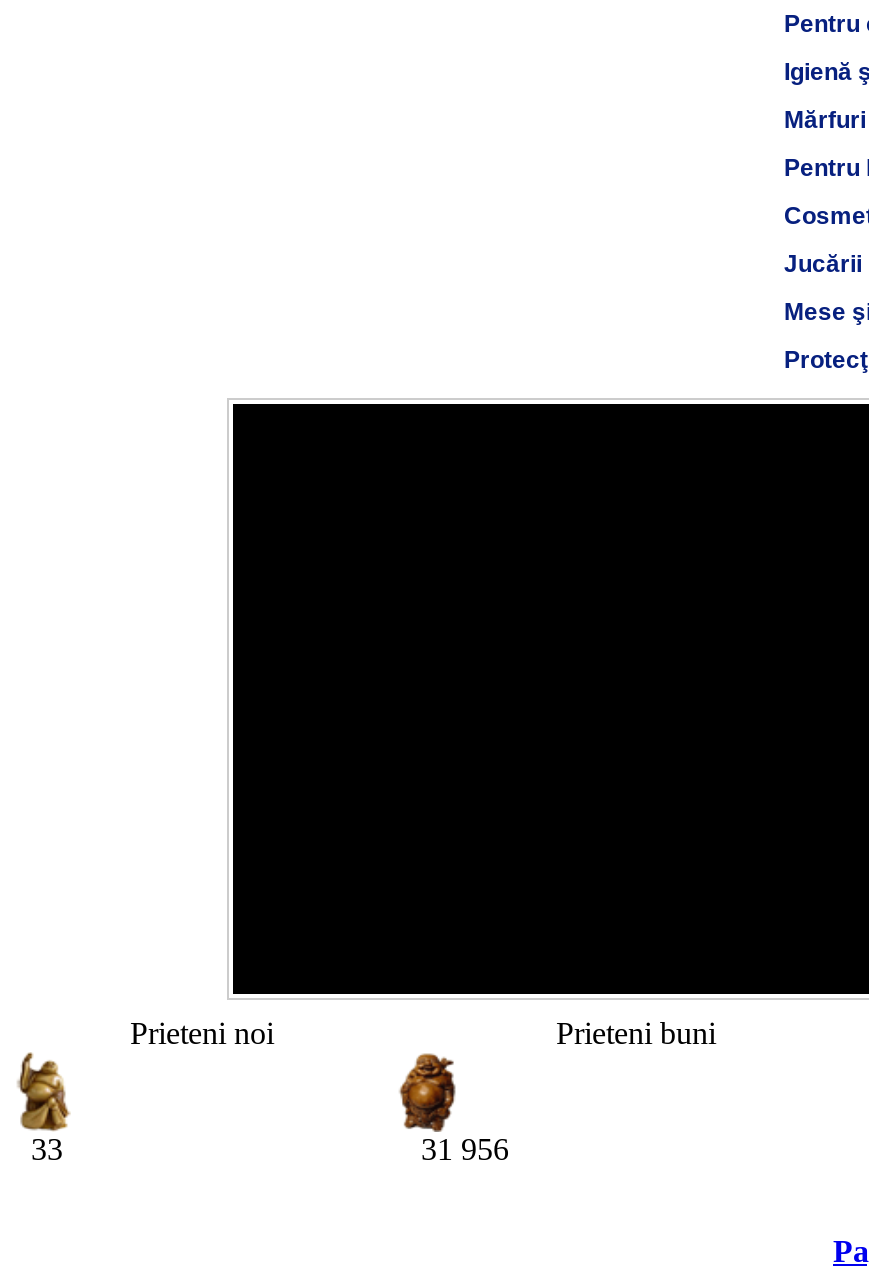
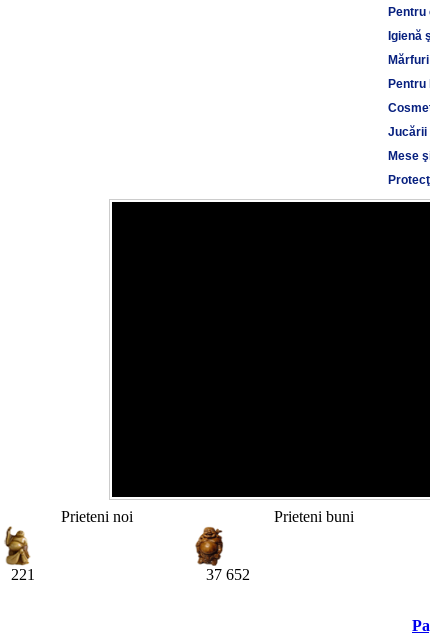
[31,1133,63,1167] 33 -> [11,566,35,583] 221
[421,1133,509,1167] 31 956 -> [206,566,250,583] 37 652

